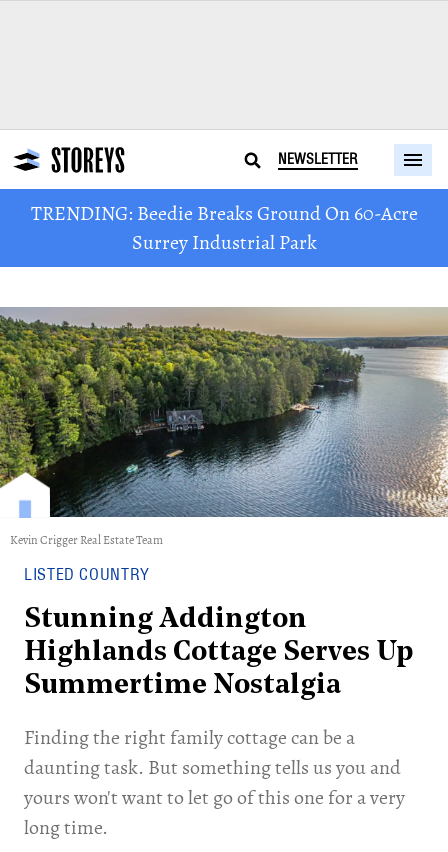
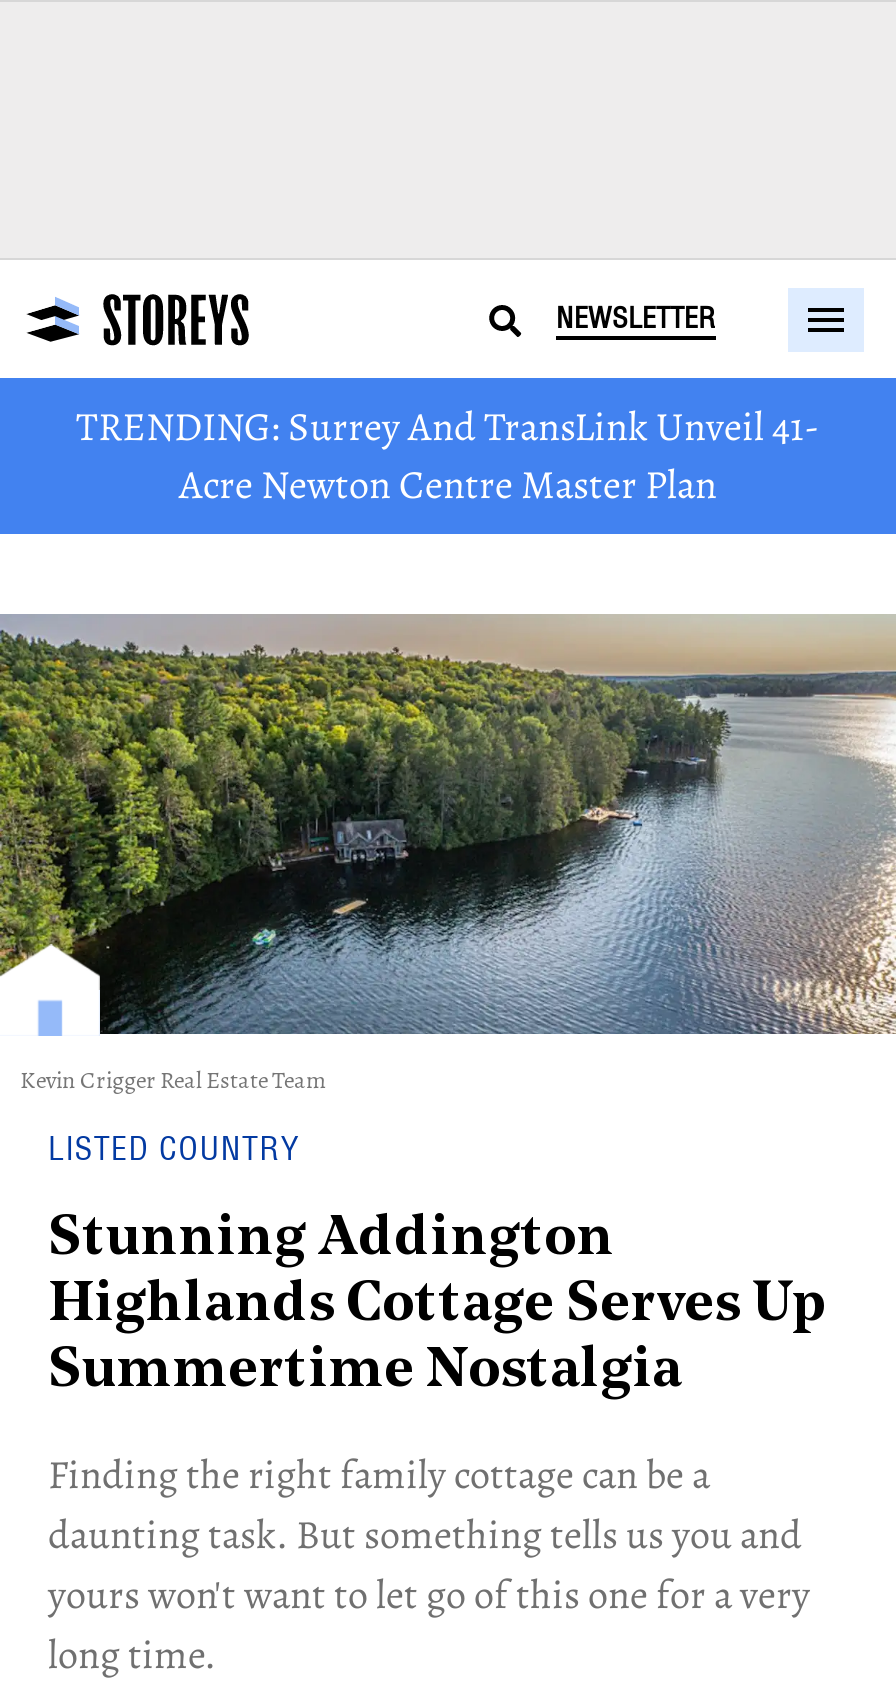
[30,200,417,256] TRENDING: Beedie Breaks Ground On 60-Acre | Surrey Industrial Park -> [76,400,820,512] TRENDING: Surrey And TransLink Unveil 41- | Acre Newton Centre Master Plan

